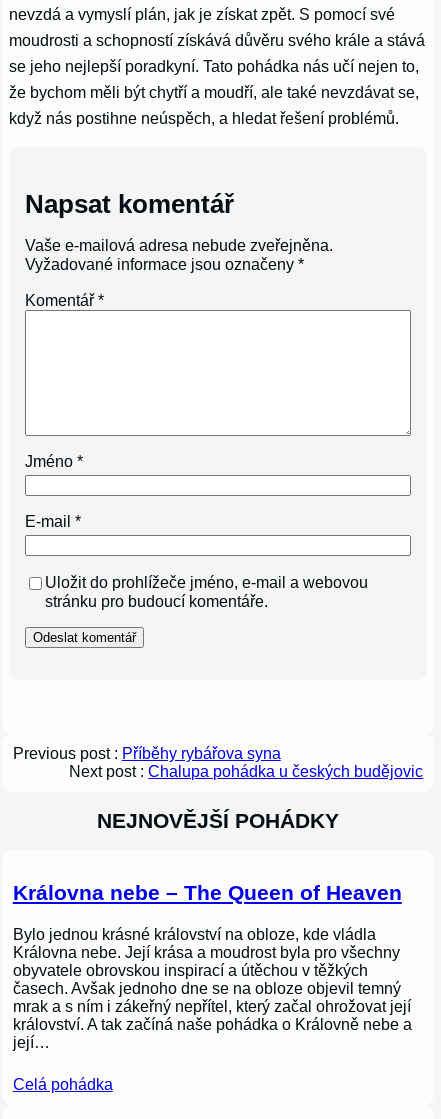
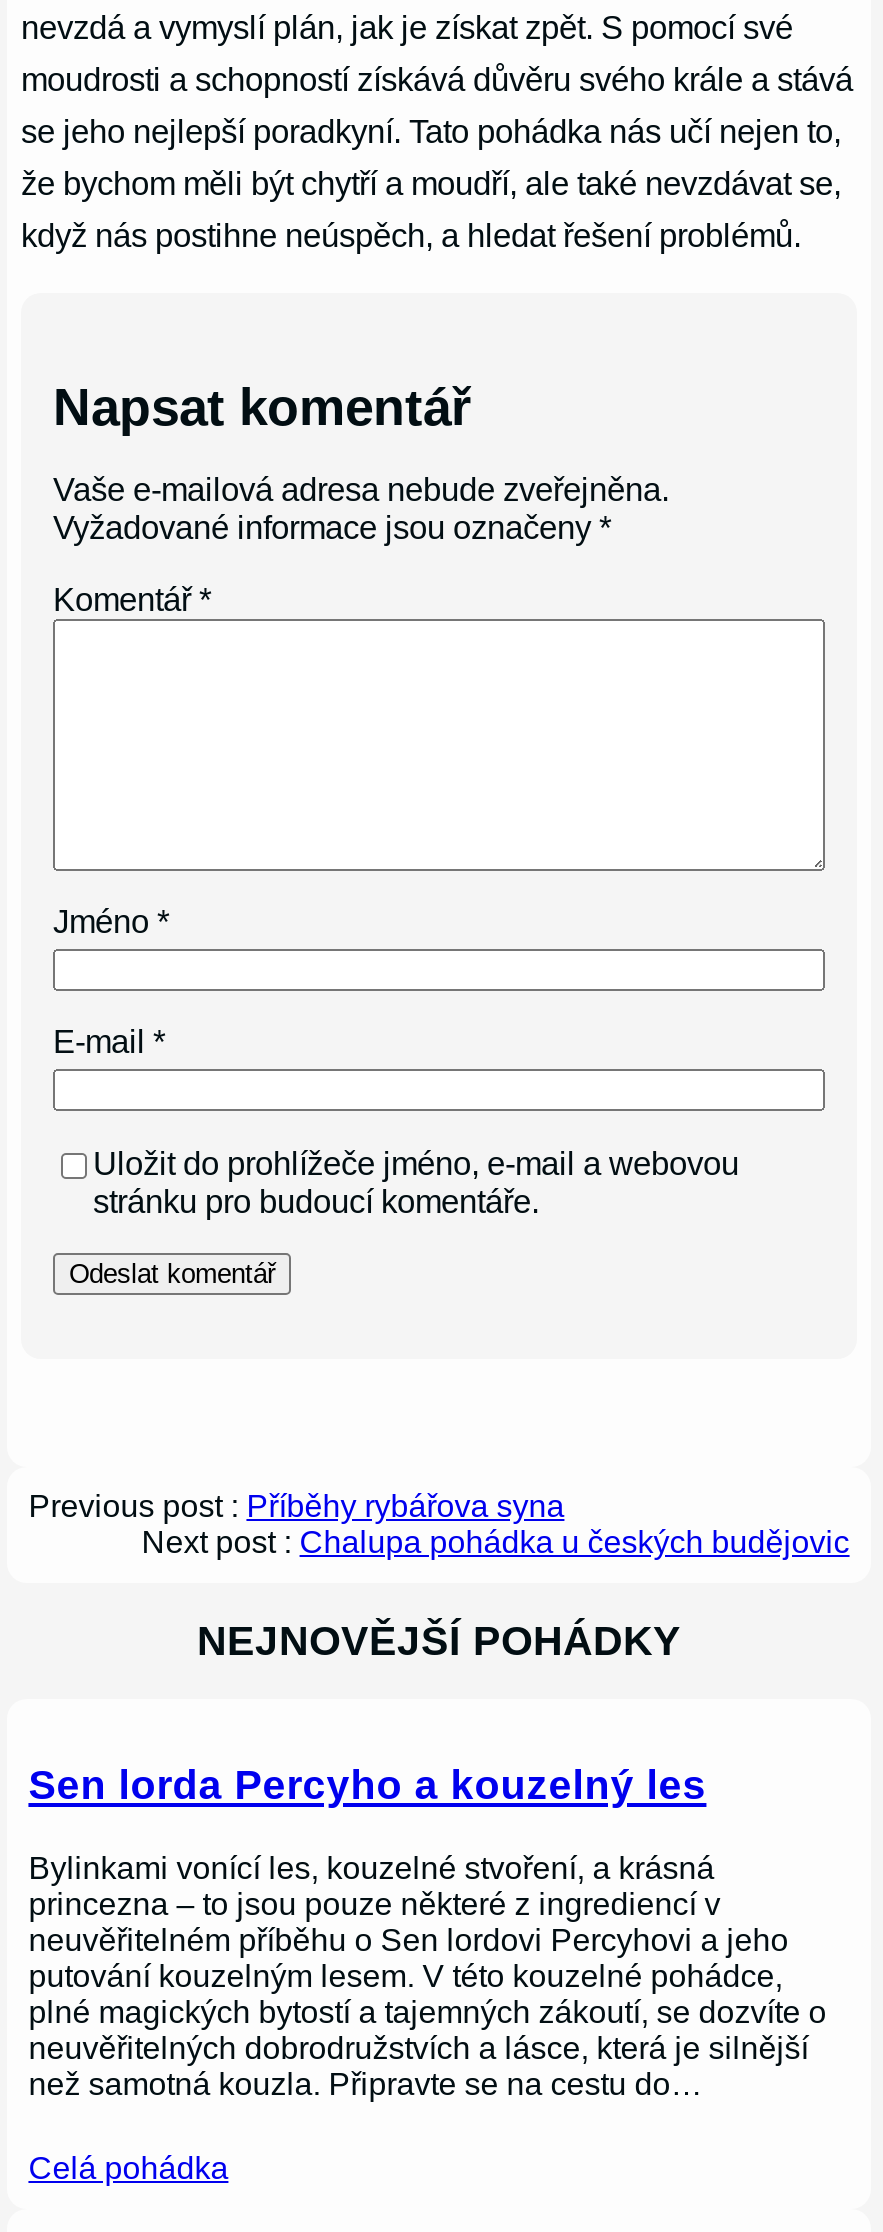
[13,881,402,904] Královna nebe – The Queen of Heaven -> [28,1762,706,1808] Sen lorda Percyho a kouzelný les
[13,926,412,1051] Bylo jednou krásné království na obloze, kde vládla | Královna nebe. Její krása a moudrost byla pro všechny | obyvatele obrovskou inspirací a útěchou v těžkých | časech. Avšak jednoho dne se na obloze objevil temný | mrak a s ním i zákeřný nepřítel, který začal ohrožovat její | království. A tak začíná naše pohádka o Královně nebe a | její… -> [28,1851,826,2101] Bylinkami vonící les, kouzelné stvoření, a krásná | princezna – to jsou pouze některé z ingrediencí v | neuvěřitelném příběhu o Sen lordovi Percyhovi a jeho | putování kouzelným lesem. V této kouzelné pohádce, | plné magických bytostí a tajemných zákoutí, se dozvíte o | neuvěřitelných dobrodružstvích a lásce, která je silnější | než samotná kouzla. Připravte se na cestu do…

